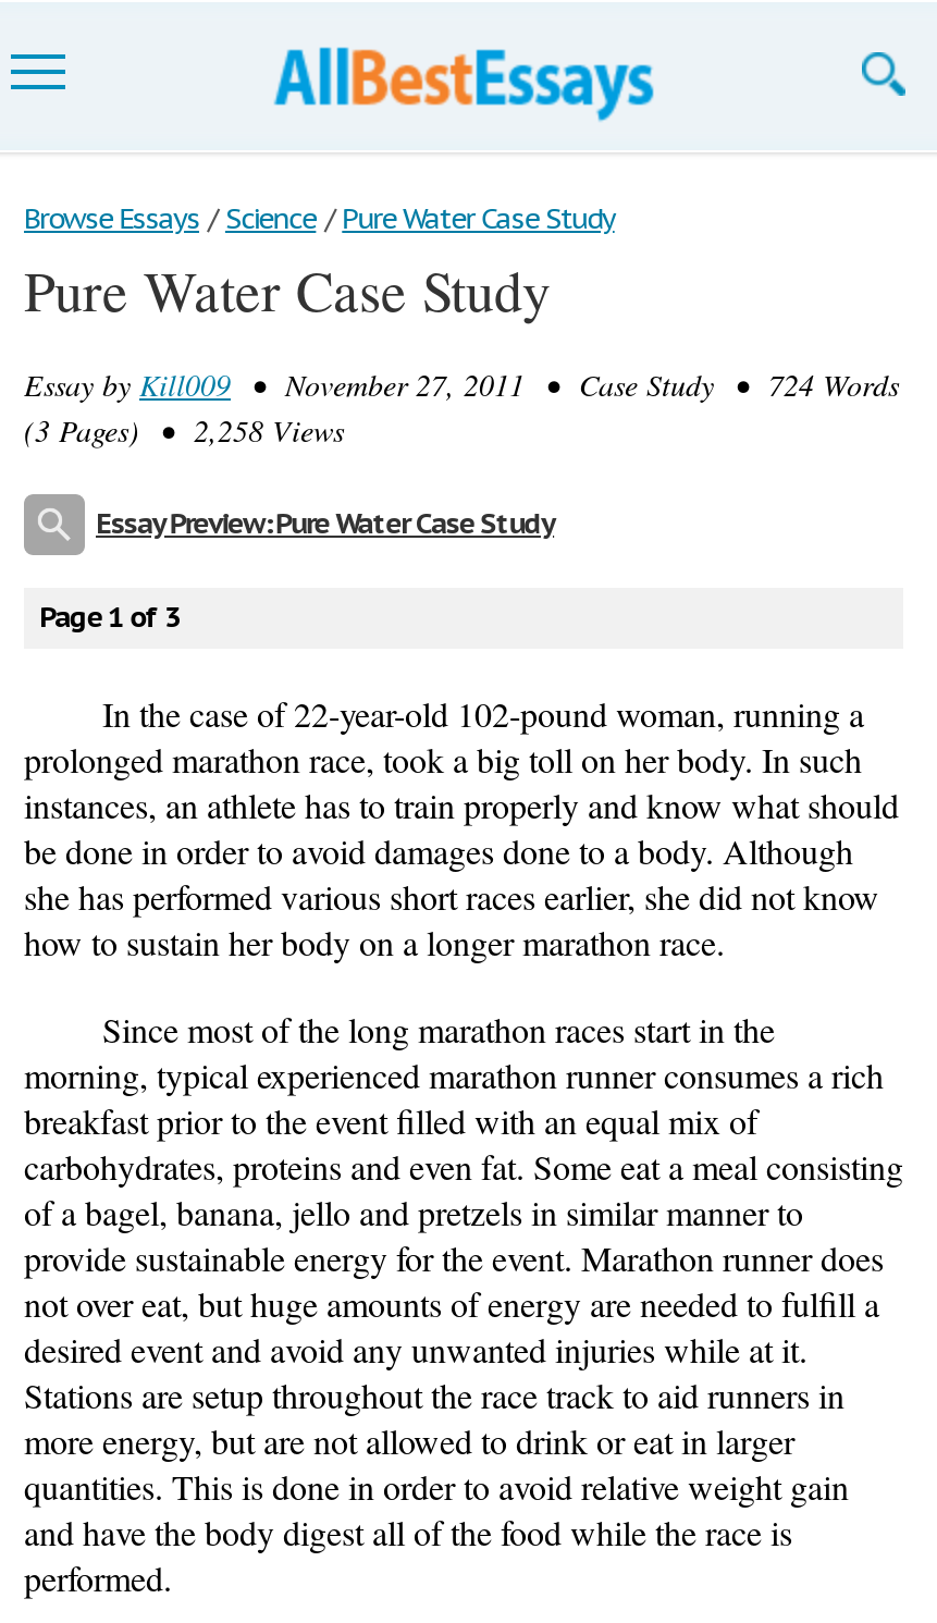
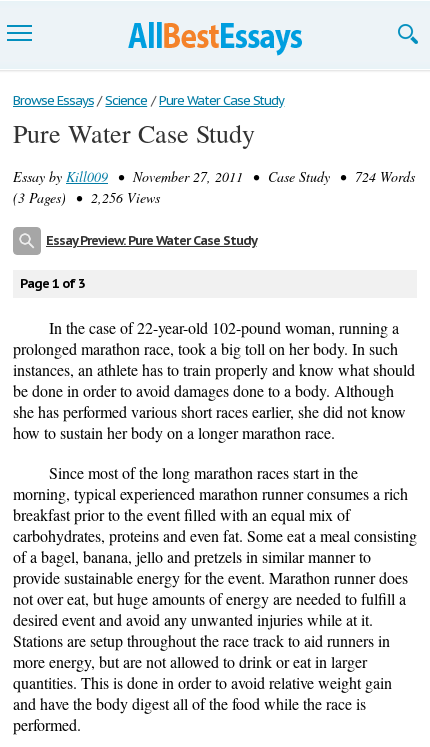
[24,409,344,451] (3 Pages) • 2,258 Views -> [13,188,160,207] (3 Pages) • 2,256 Views

